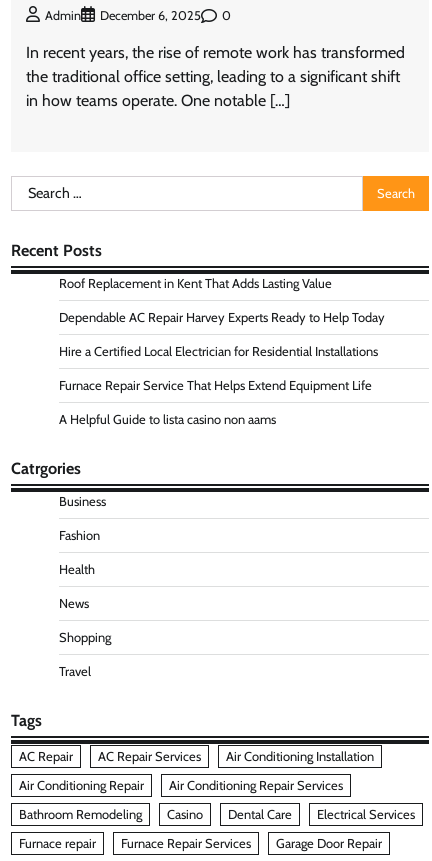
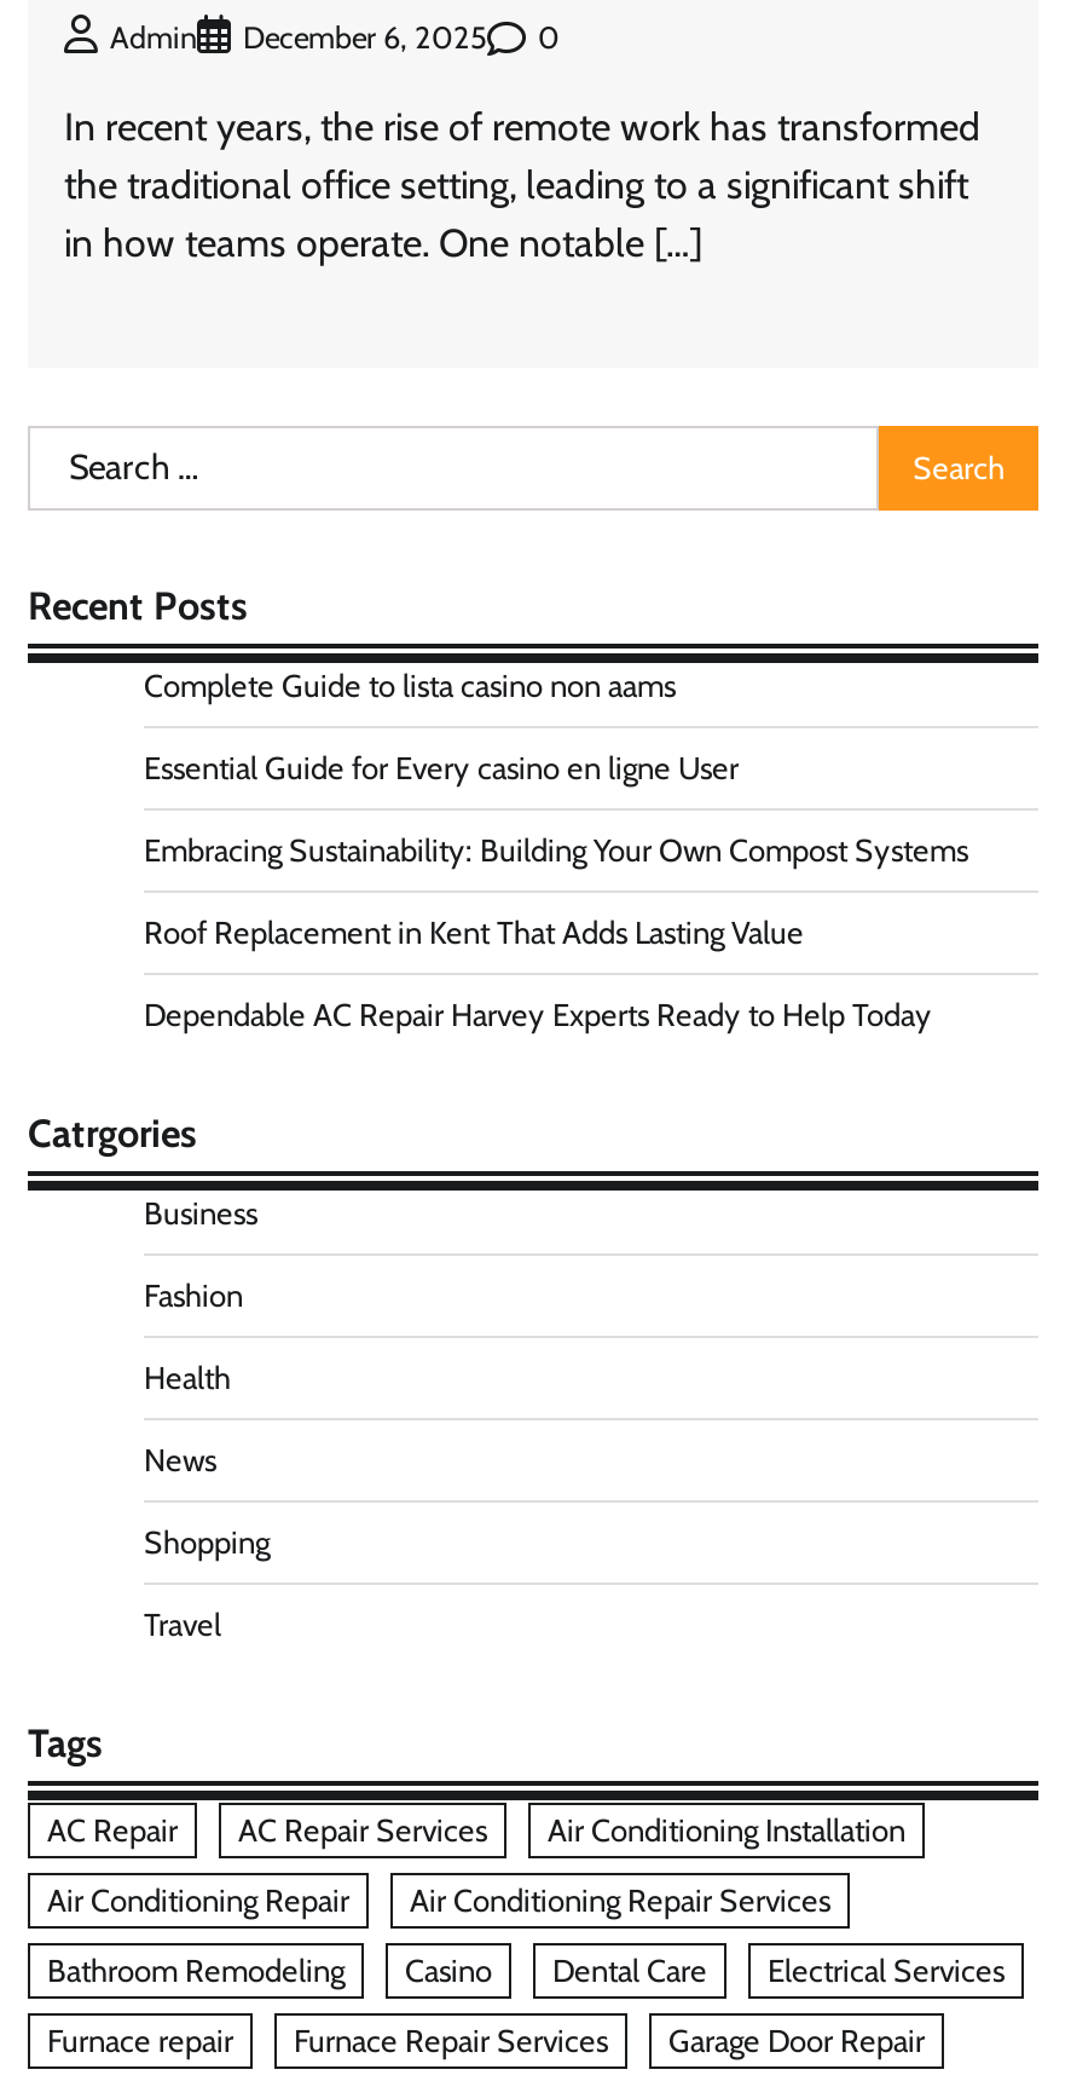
none -> [144,668,968,869] Complete Guide to lista casino non aams | Essential Guide for Every casino en ligne User | Embracing Sustainability: Building Your Own Compost Systems
moved [59,276,385,325] -> [144,915,932,1034]: Roof Replacement in Kent That Adds Lasting Value | Dependable AC Repair Harvey Experts Ready to Help Today
[59,344,378,427] Hire a Certified Local Electrician for Residential Installations | Furnace Repair Service That Helps Extend Equipment Life | A Helpful Guide to lista casino non aams -> none

